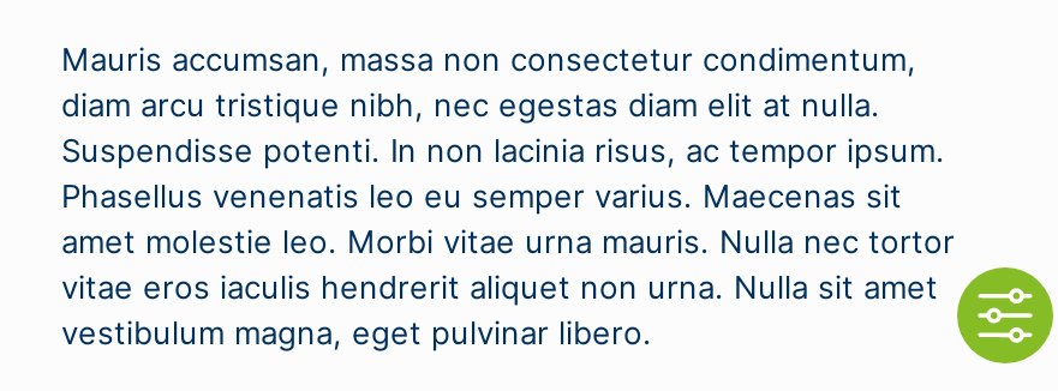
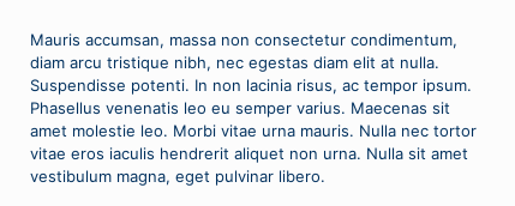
[955,264,1051,367] [image] -> none

